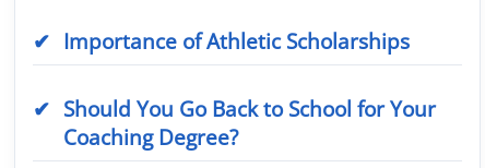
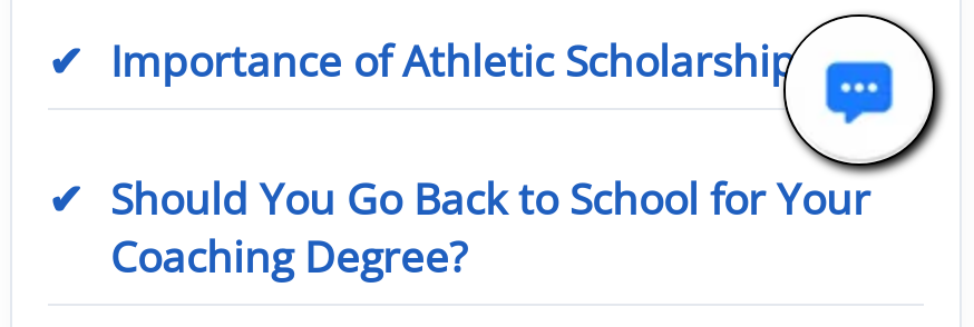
none -> [779,10,946,175] [image]

